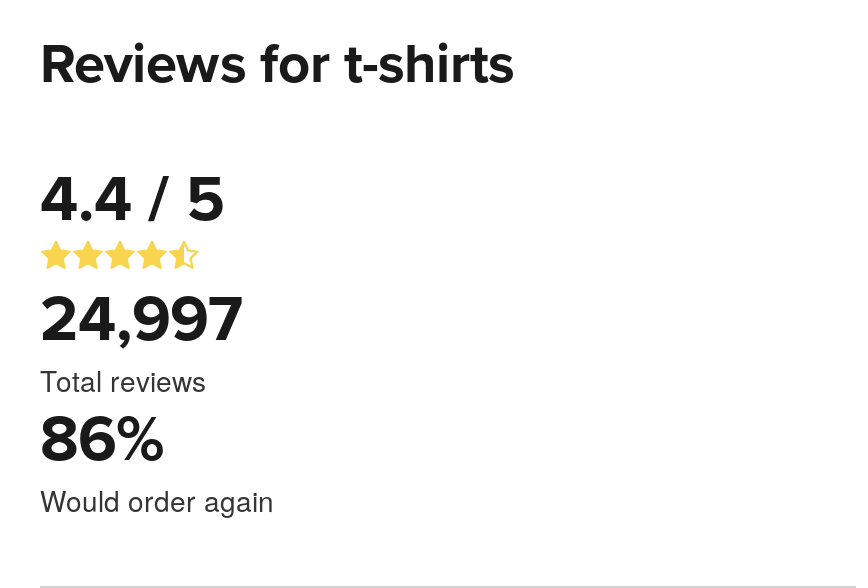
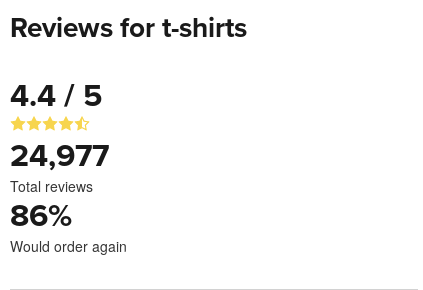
[40,282,242,358] 24,997 -> [10,137,109,175] 24,977

